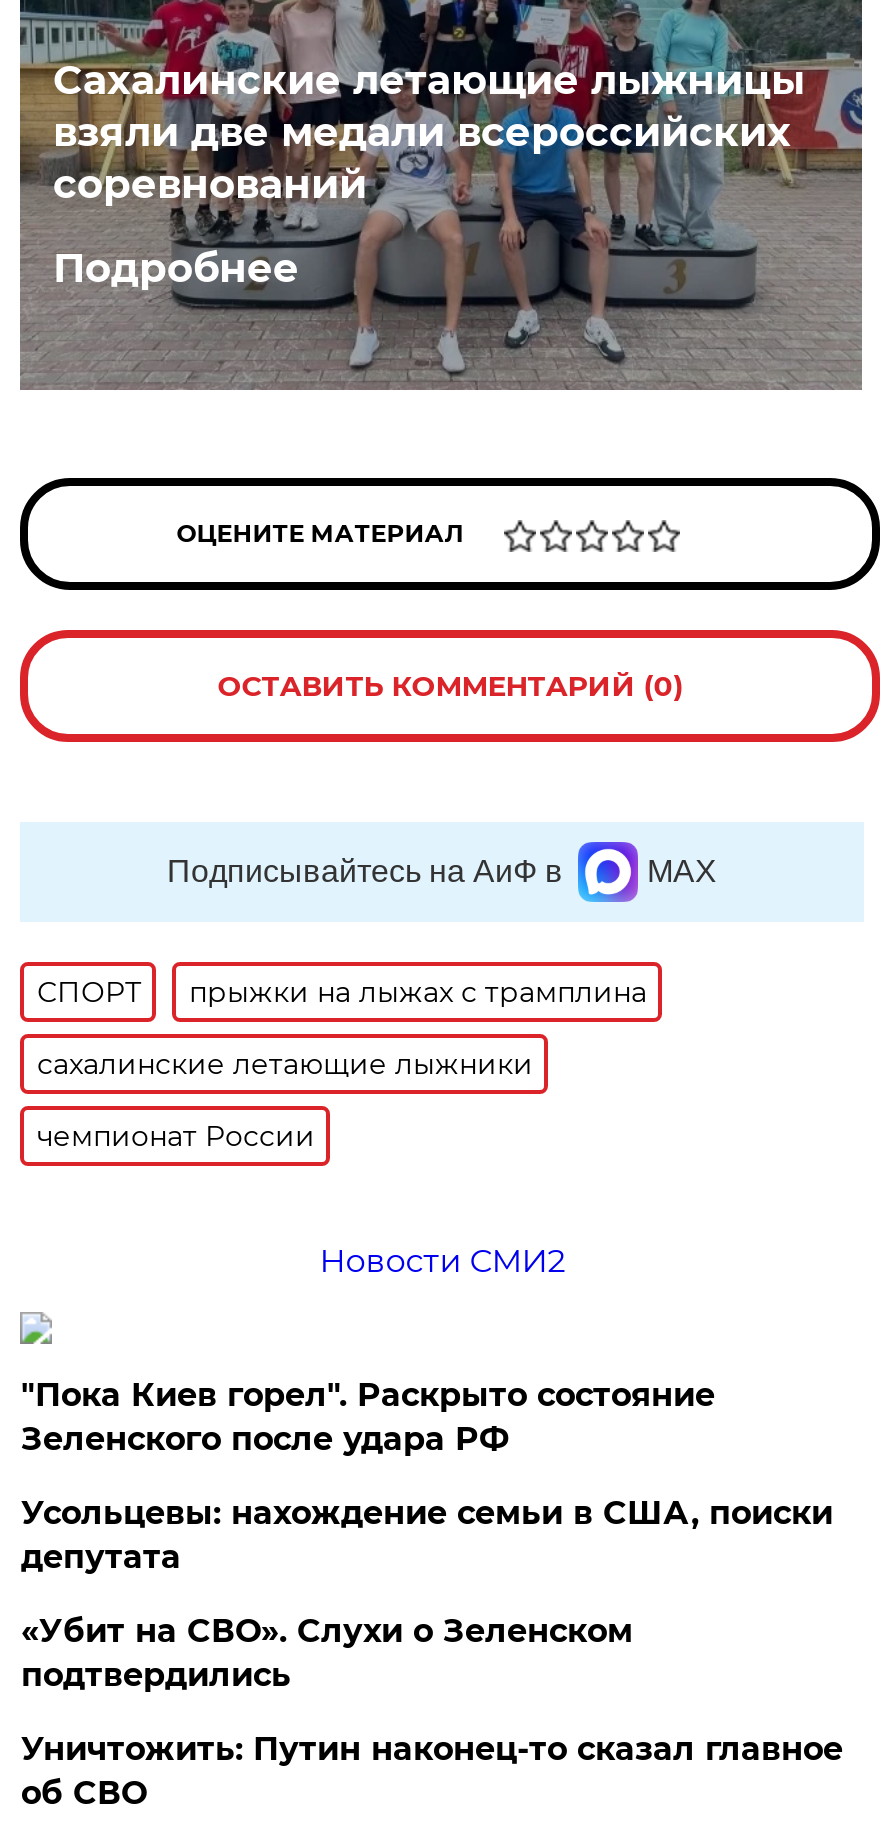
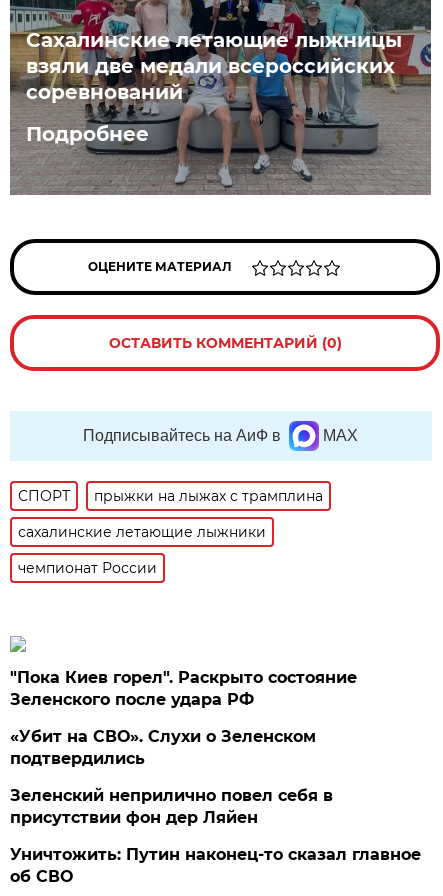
[319,1242,565,1280] Новости СМИ2 -> none
[21,1494,833,1576] Усольцевы: нахождение семьи в США, поиски | депутата -> none
moved [21,1612,633,1694] -> [10,727,316,768]: «Убит на СВО». Слухи о Зеленском | подтвердились
none -> [10,786,333,827] Зеленский неприлично повел cебя в | присутствии фон дер Ляйен

